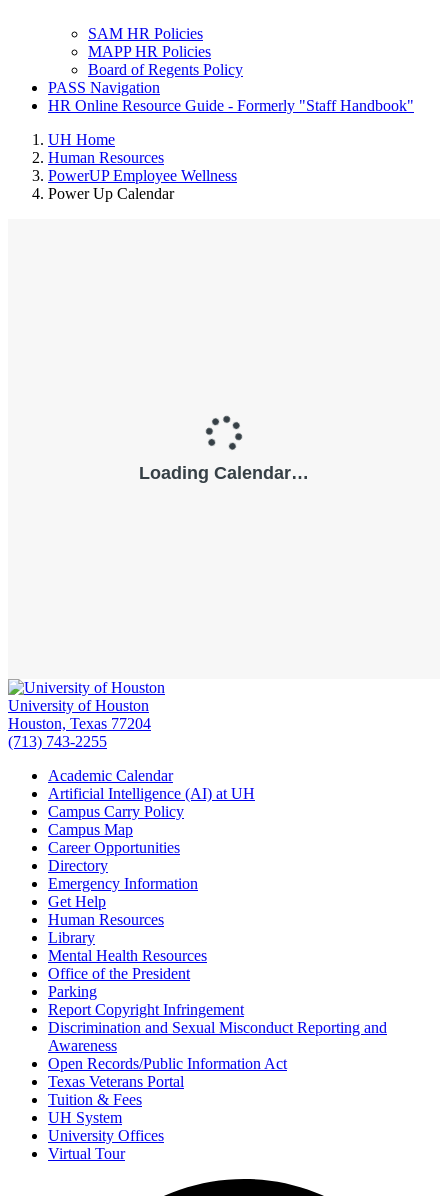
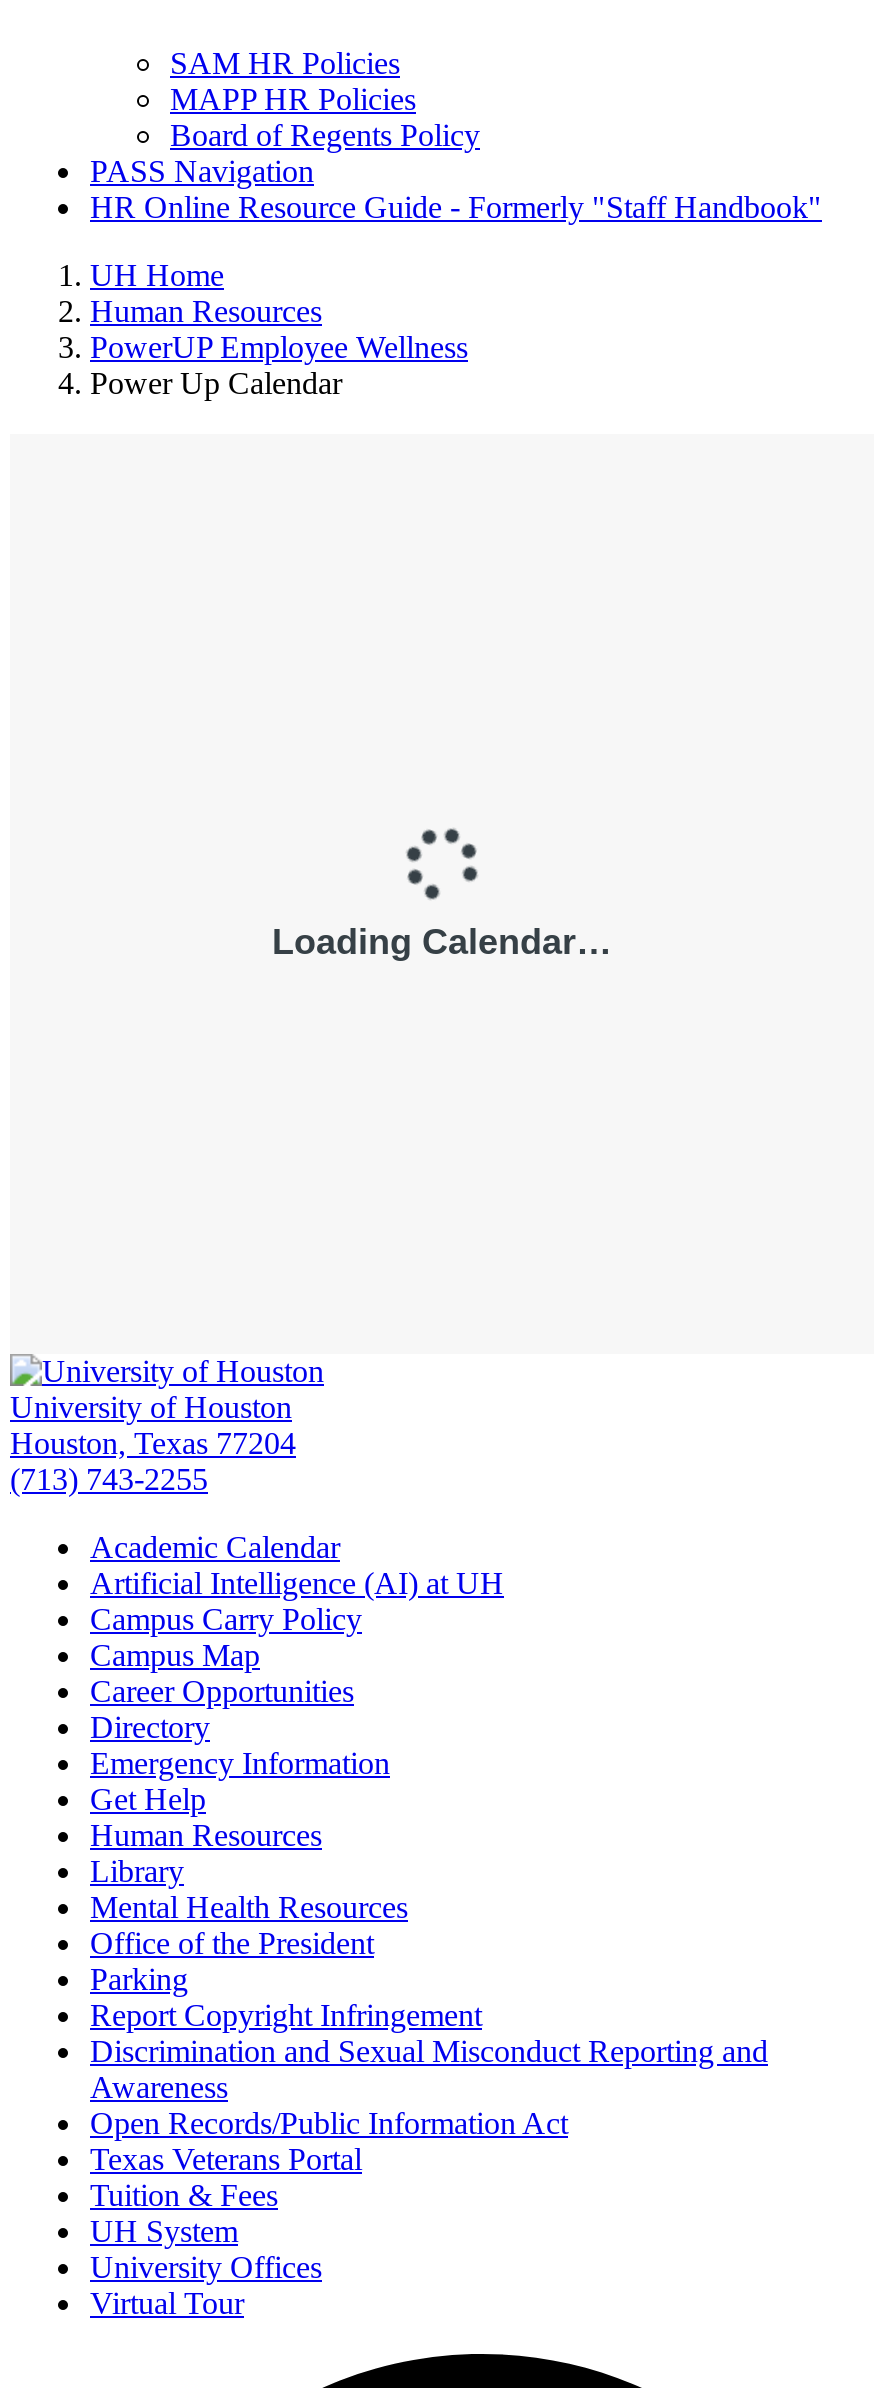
[206,416,242,452] [image] -> [406,828,478,902] [image]

